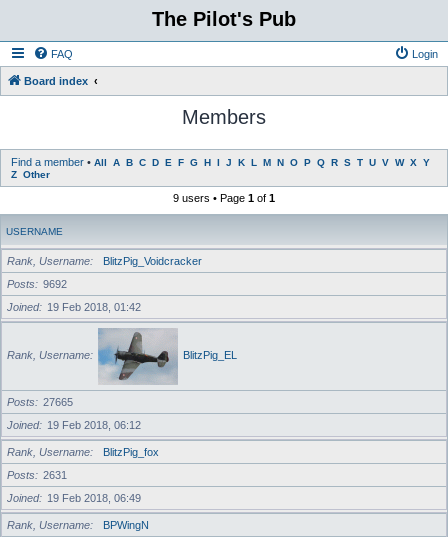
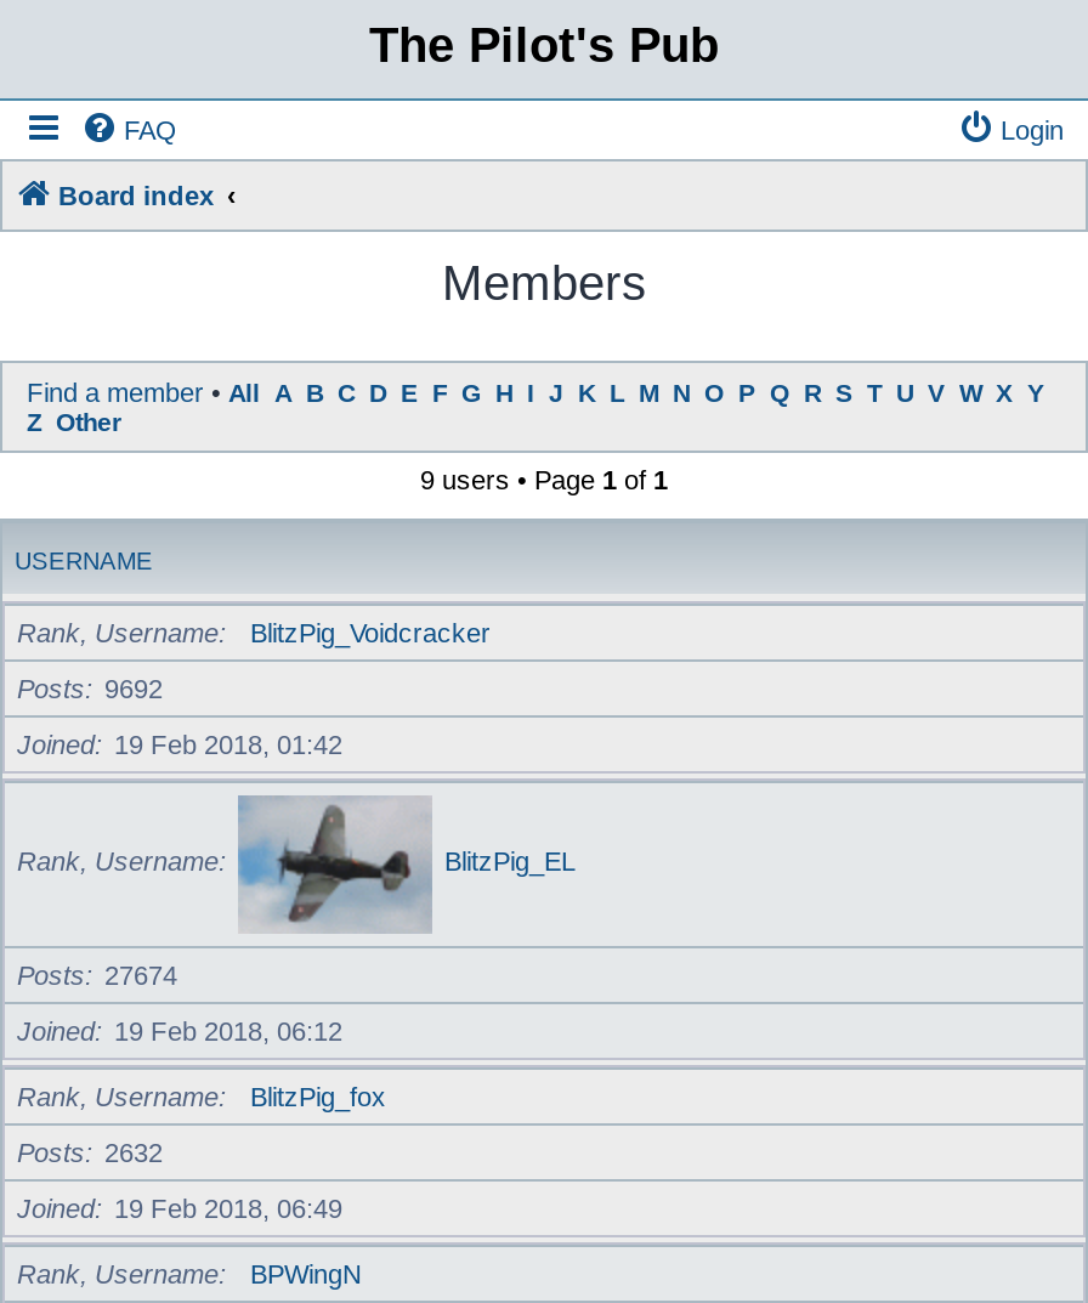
[7,396,73,408] Posts 27665 -> [17,961,177,990] Posts 27674
[7,469,67,481] Posts 2631 -> [17,1138,163,1167] Posts 2632

